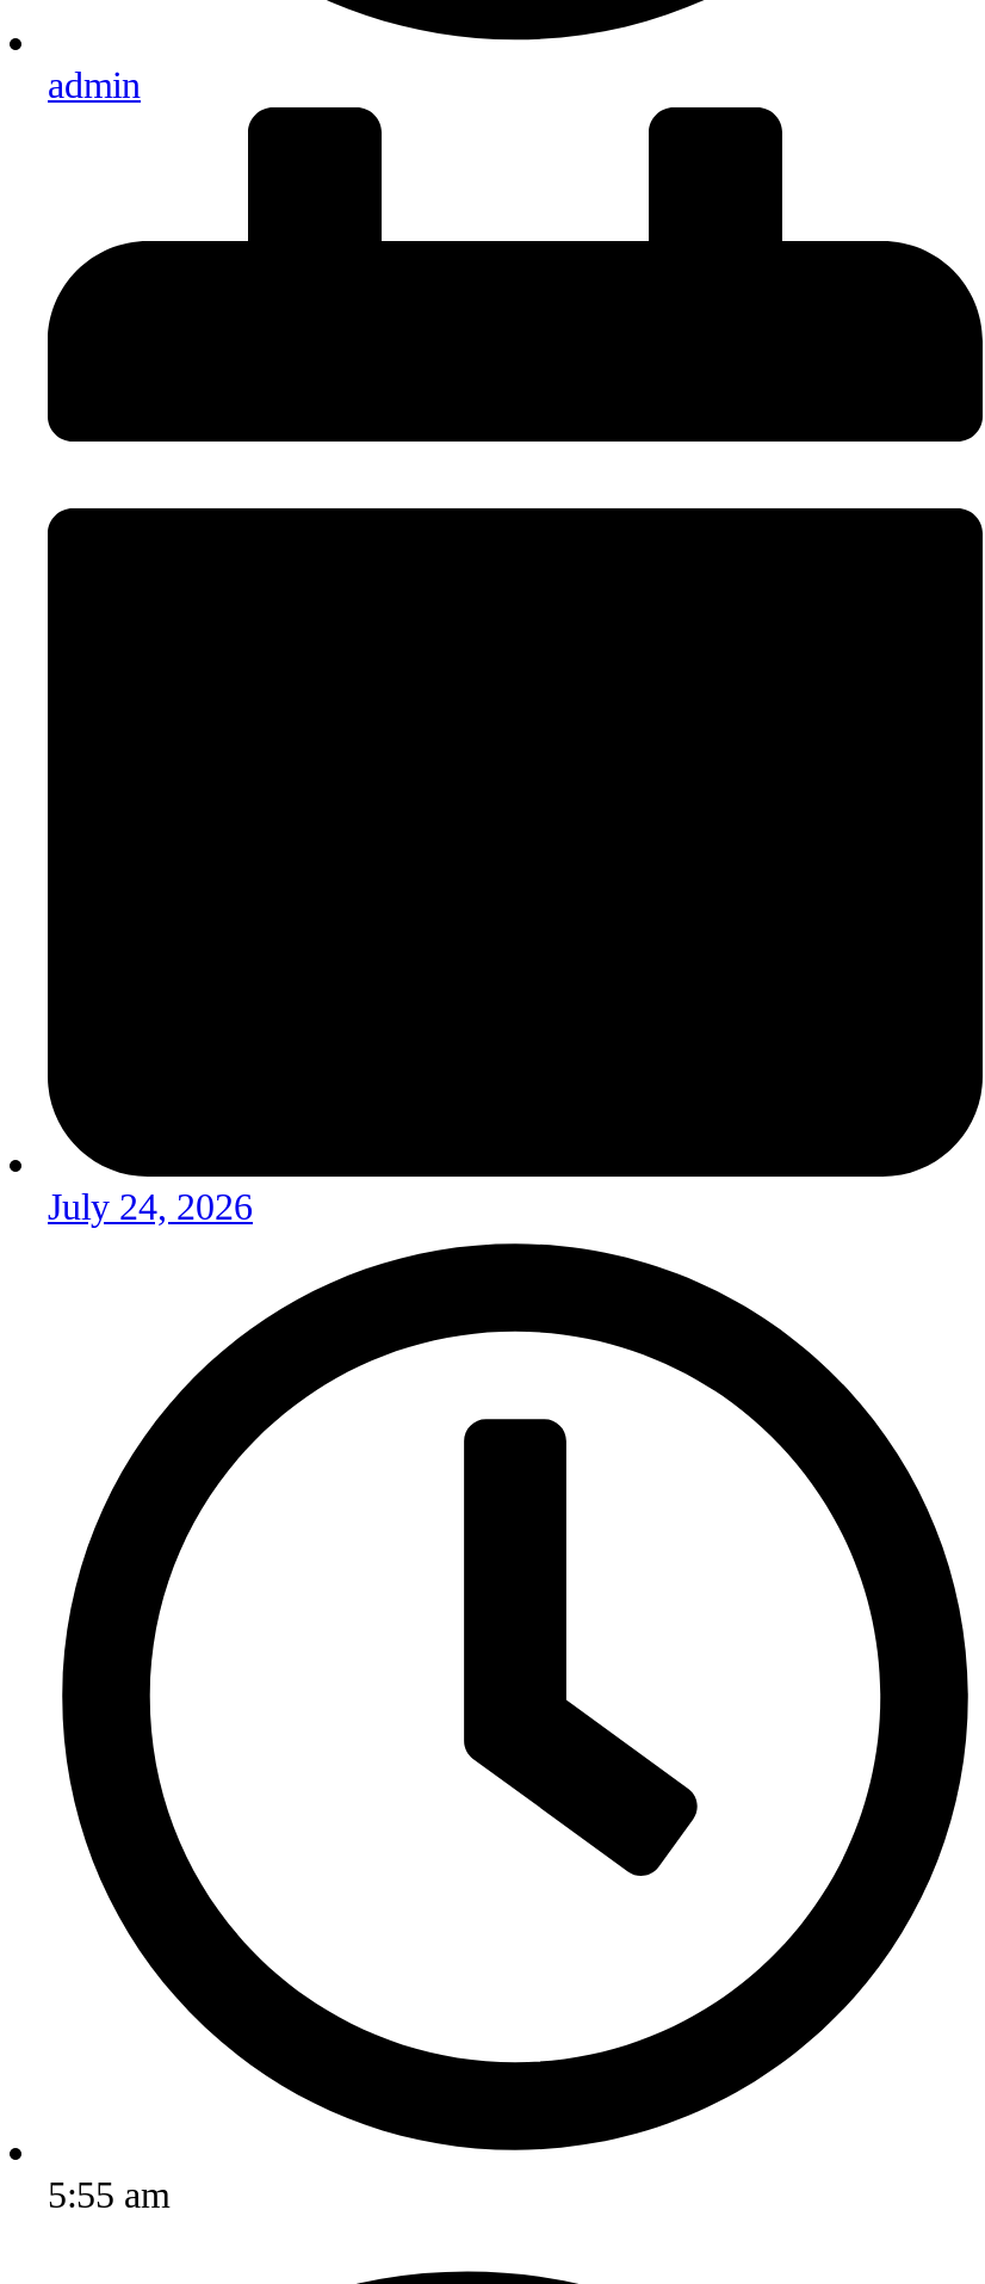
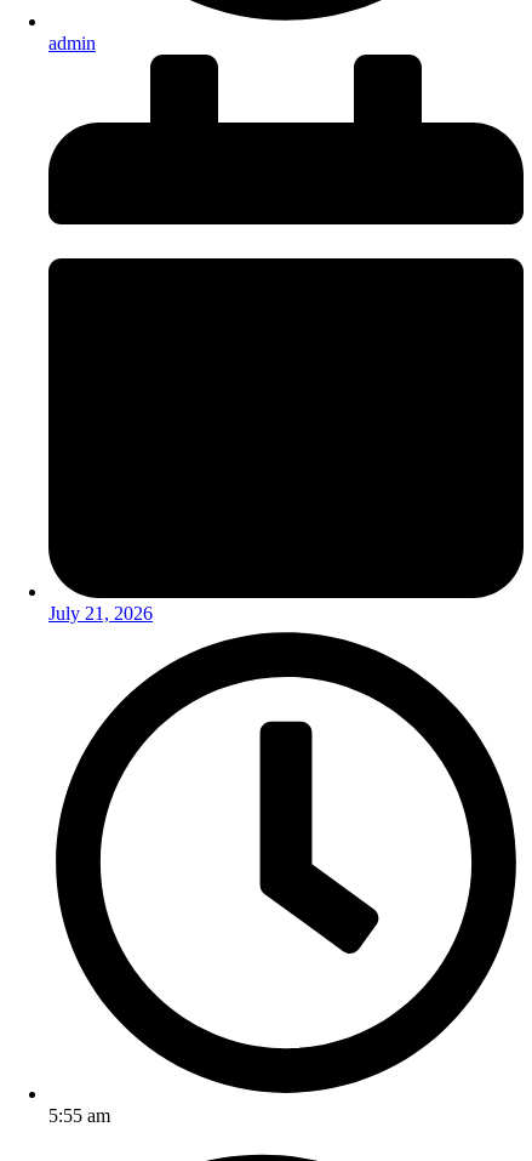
[48,1186,253,1227] July 24, 2026 -> [48,603,153,624] July 21, 2026

